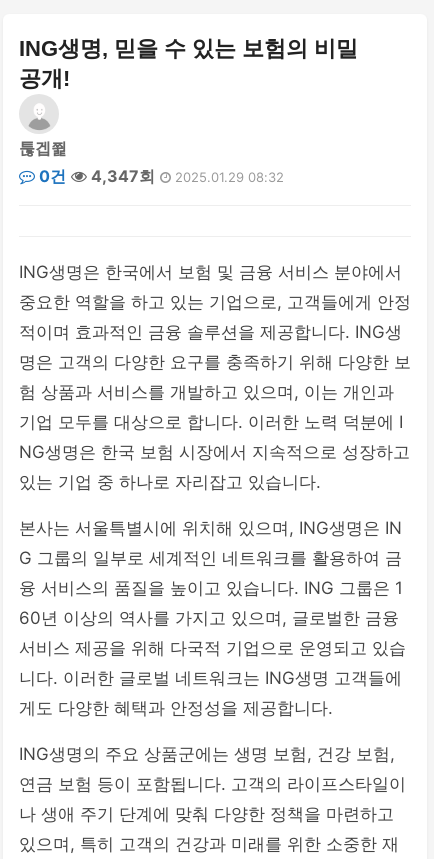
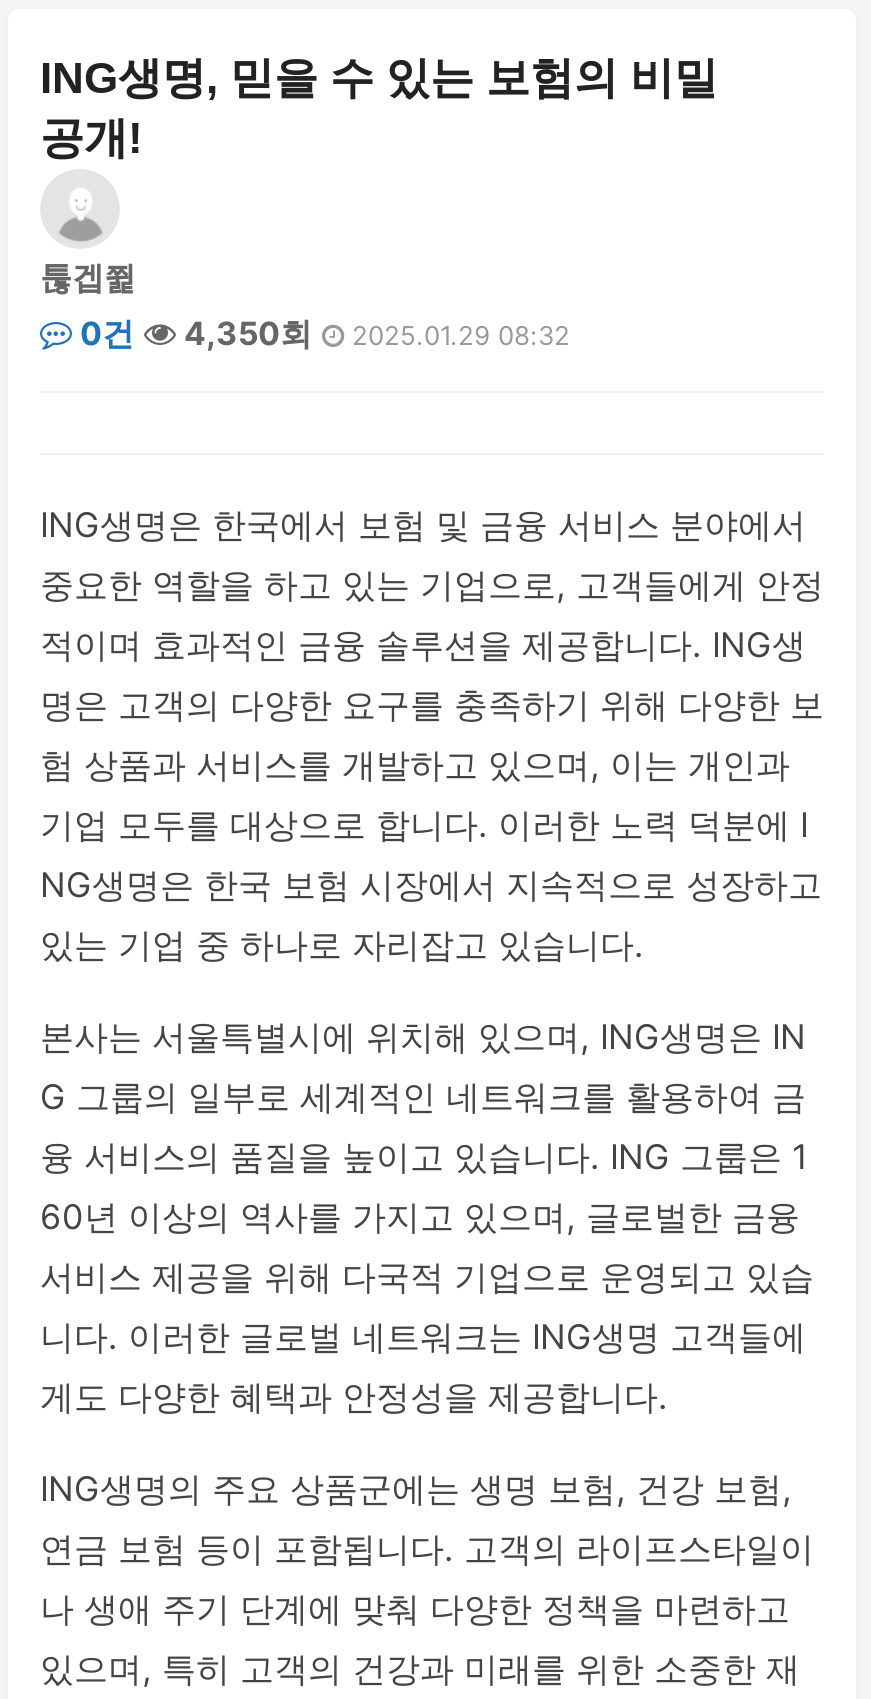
[35,166,284,186] 0건 4,347회 2025.01.29 08:32 -> [72,313,570,353] 0건 4,350회 2025.01.29 08:32

